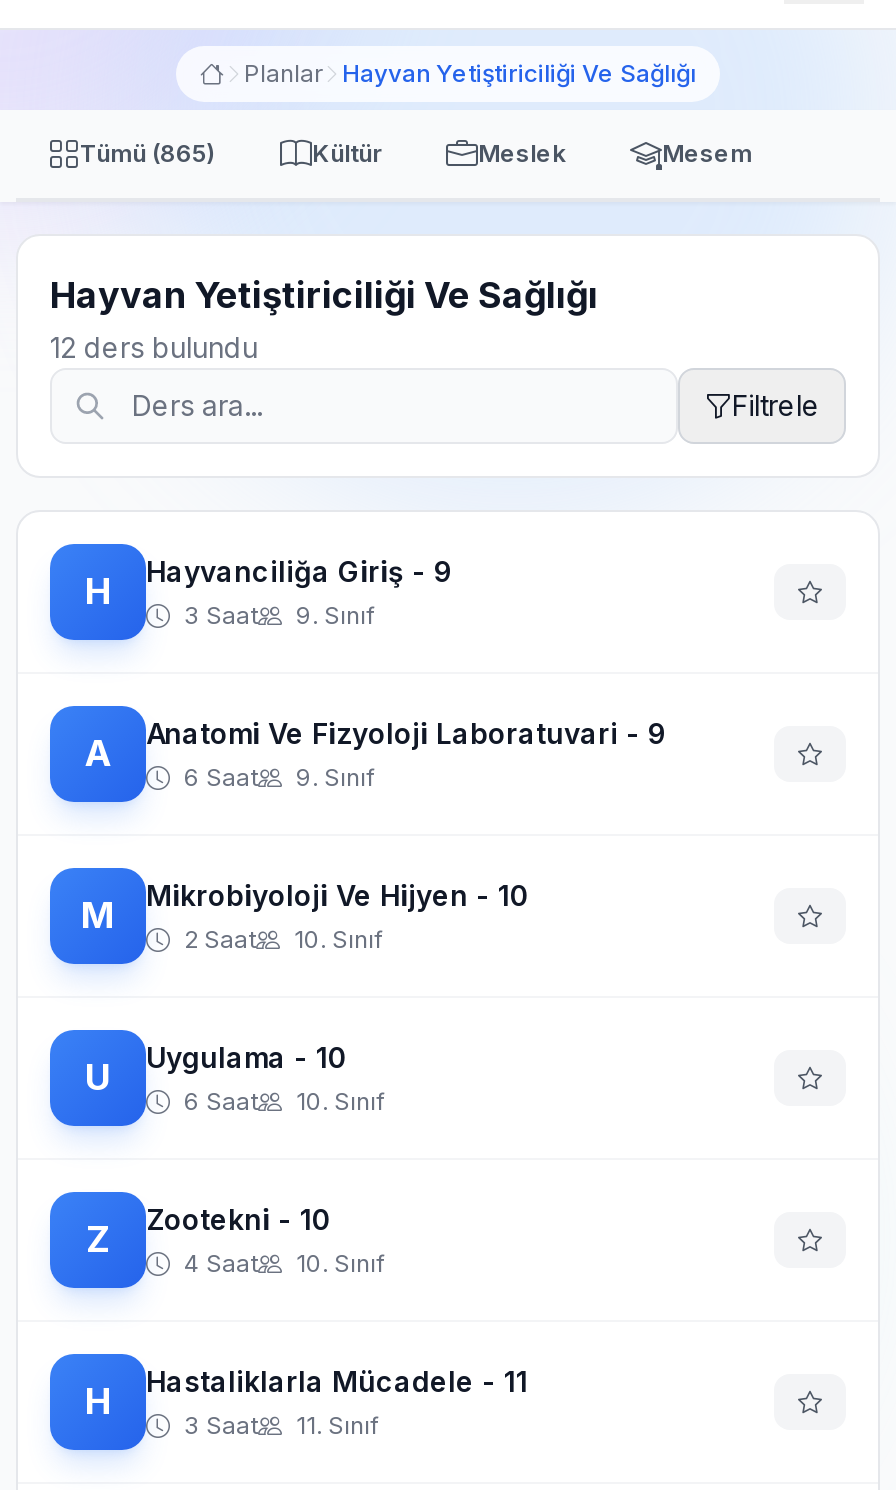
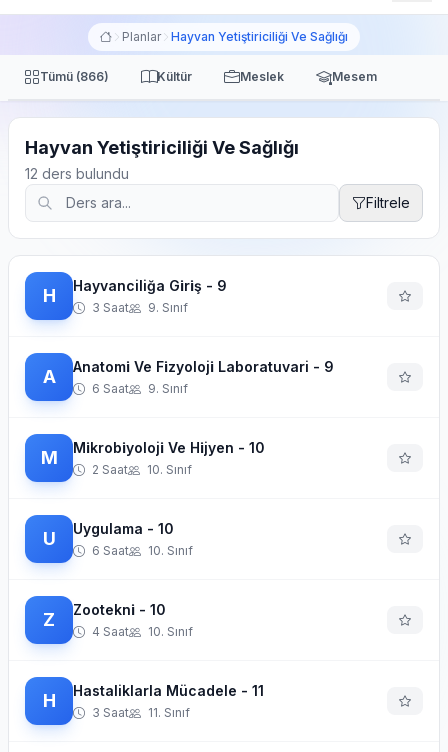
[80,138,216,168] Tümü (865) -> [40,69,109,84] Tümü (866)

